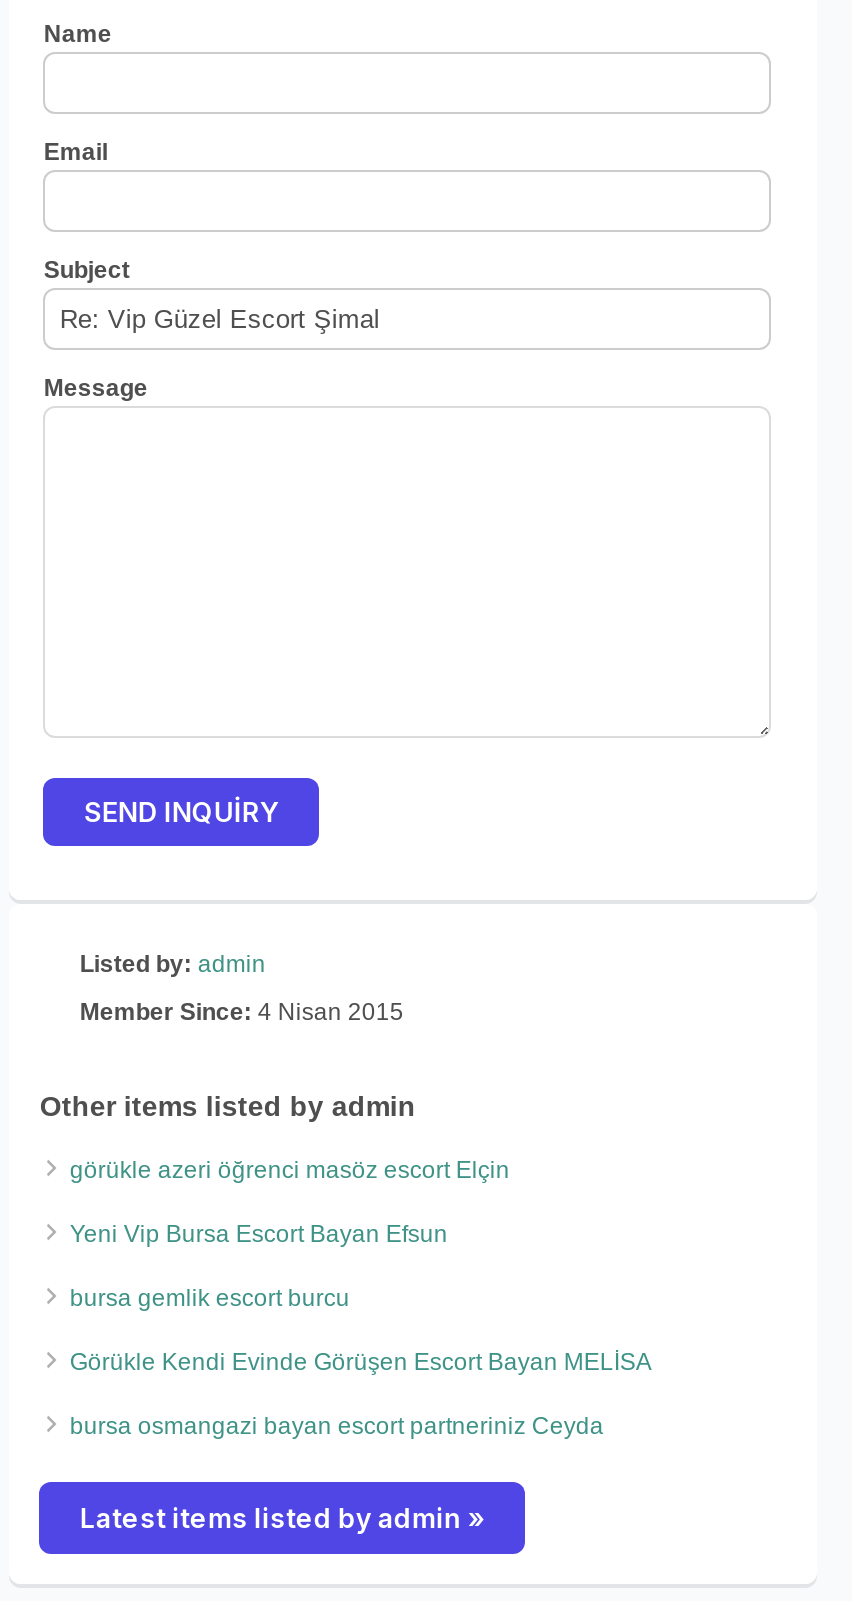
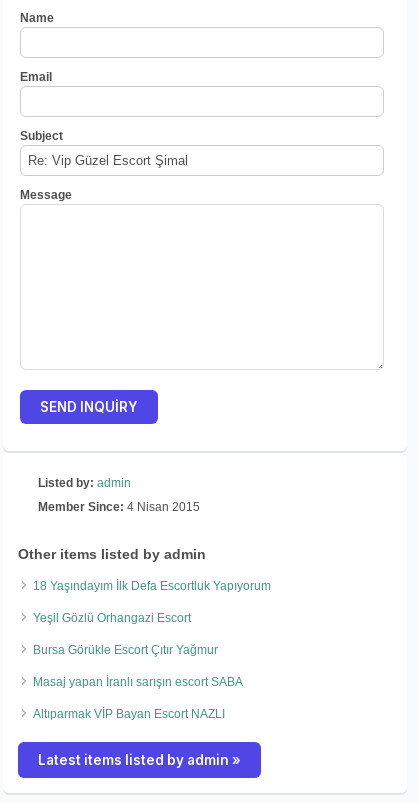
[70,1156,510,1184] görükle azeri öğrenci masöz escort Elçin -> [33,579,271,593] 18 Yaşındayım İlk Defa Escortluk Yapıyorum
[70,1220,448,1248] Yeni Vip Bursa Escort Bayan Efsun -> [33,611,191,625] Yeşil Gözlü Orhangazi Escort
[70,1284,350,1312] bursa gemlik escort burcu -> [33,643,218,657] Bursa Görükle Escort Çıtır Yağmur
[70,1348,652,1376] Görükle Kendi Evinde Görüşen Escort Bayan MELİSA -> [33,675,243,689] Masaj yapan İranlı sarışın escort SABA
[70,1412,604,1440] bursa osmangazi bayan escort partneriniz Ceyda -> [33,707,225,721] Altıparmak VİP Bayan Escort NAZLI

